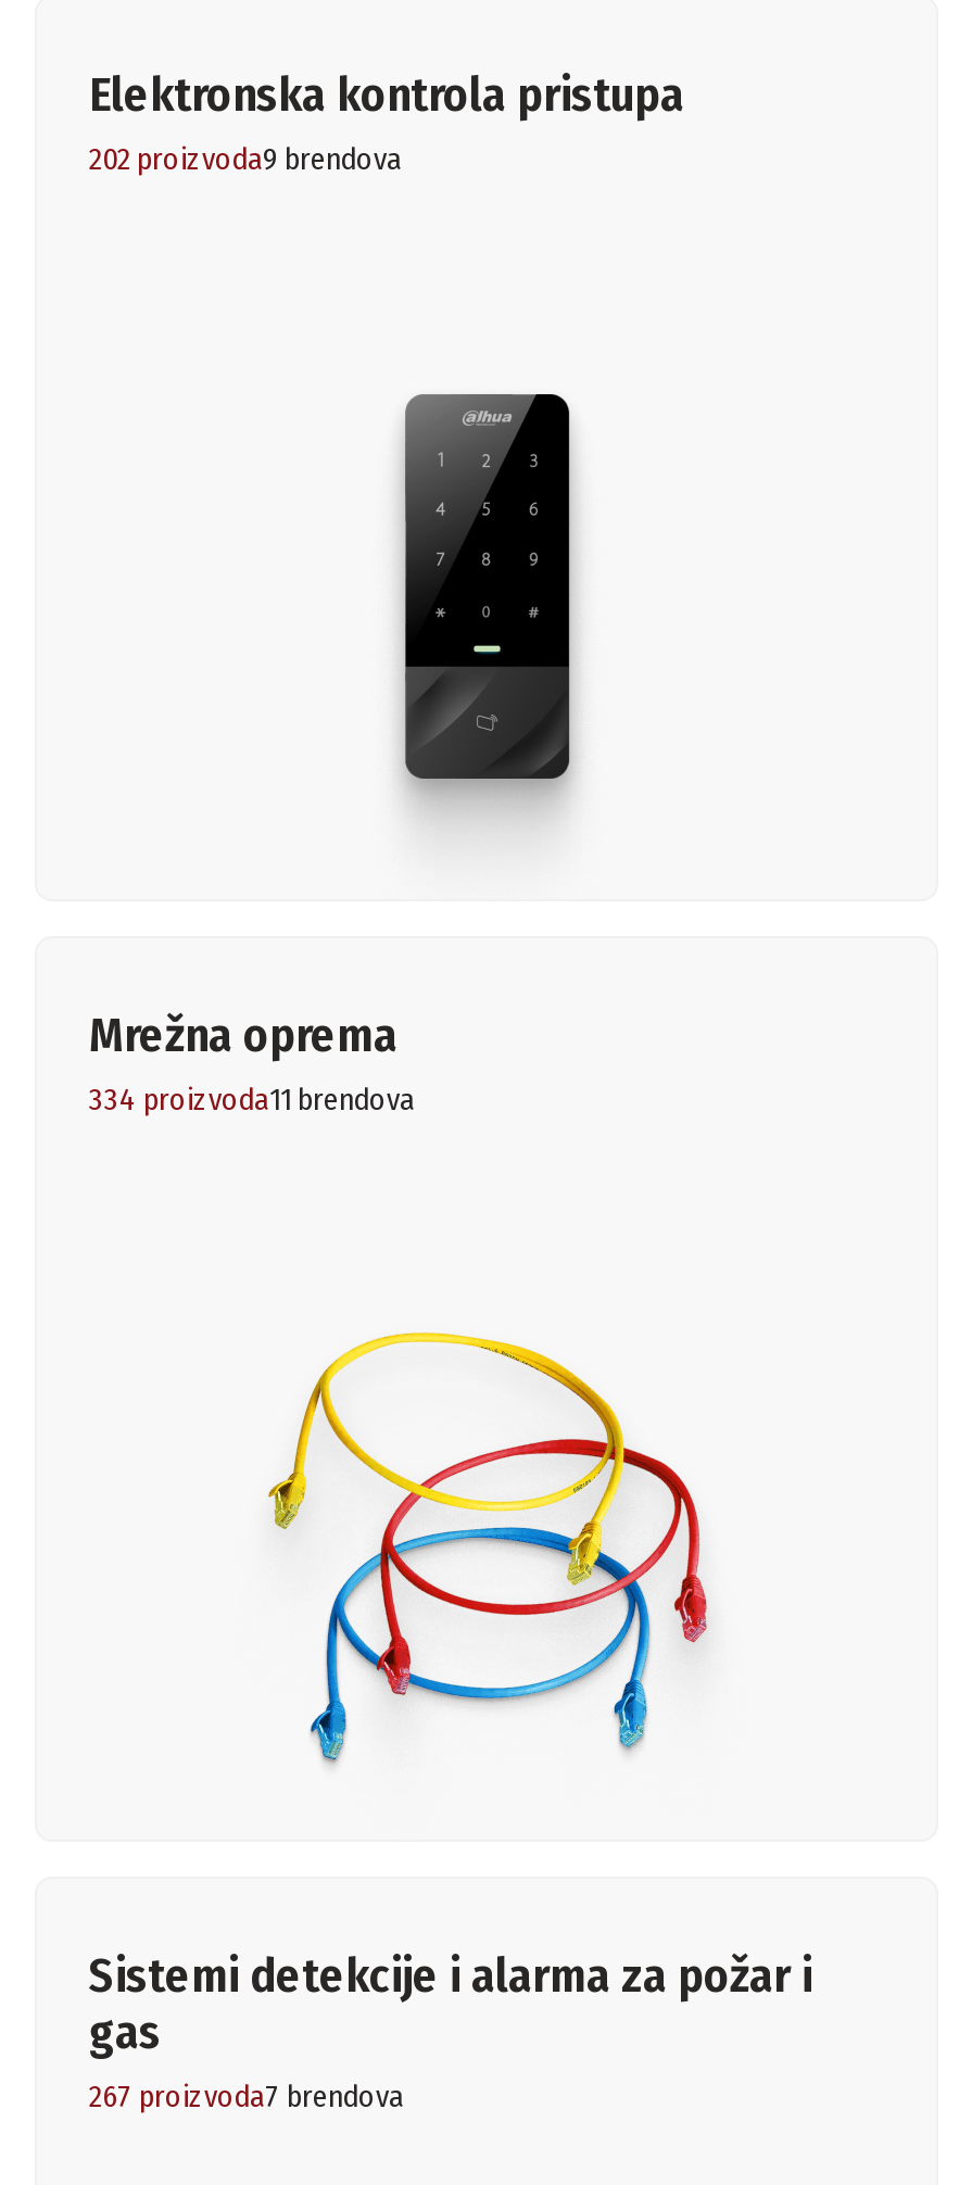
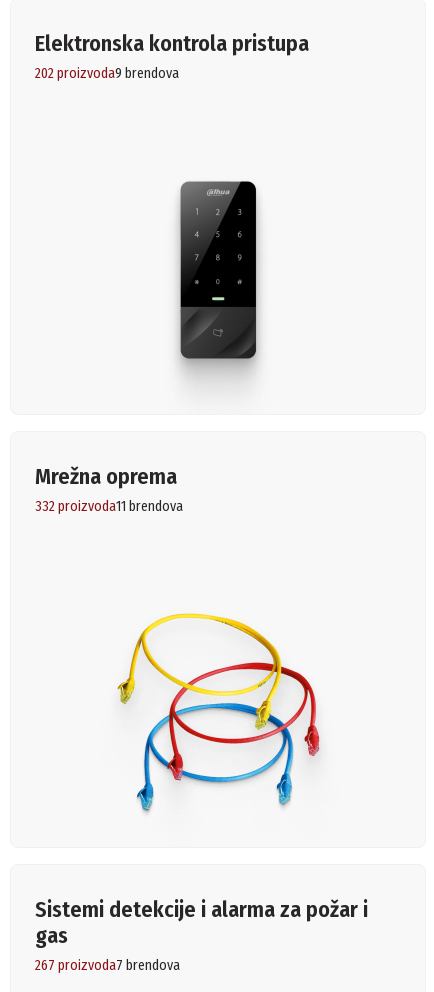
[89,1081,415,1118] 334 proizvoda11 brendova -> [35,498,183,515] 332 proizvoda11 brendova

